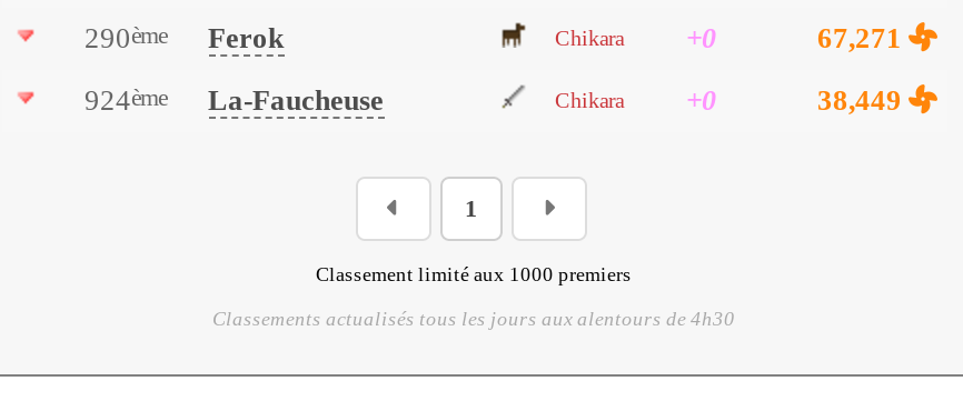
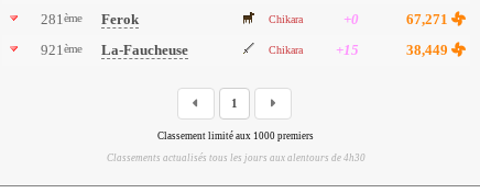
[85,21,284,54] 290ème Ferok -> [41,11,138,27] 281ème Ferok
[85,83,384,117] 924ème La-Faucheuse -> [41,42,188,58] 921ème La-Faucheuse
[686,83,717,117] +0 -> [335,42,358,58] +15

